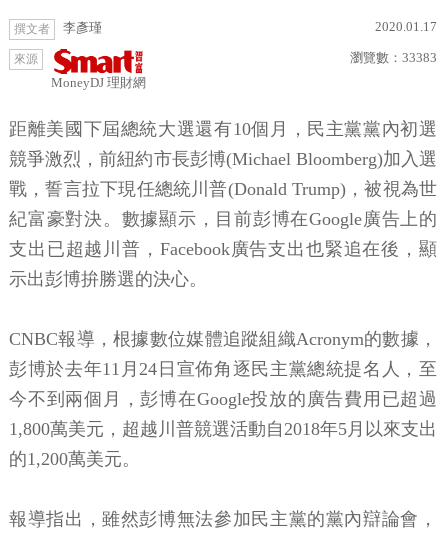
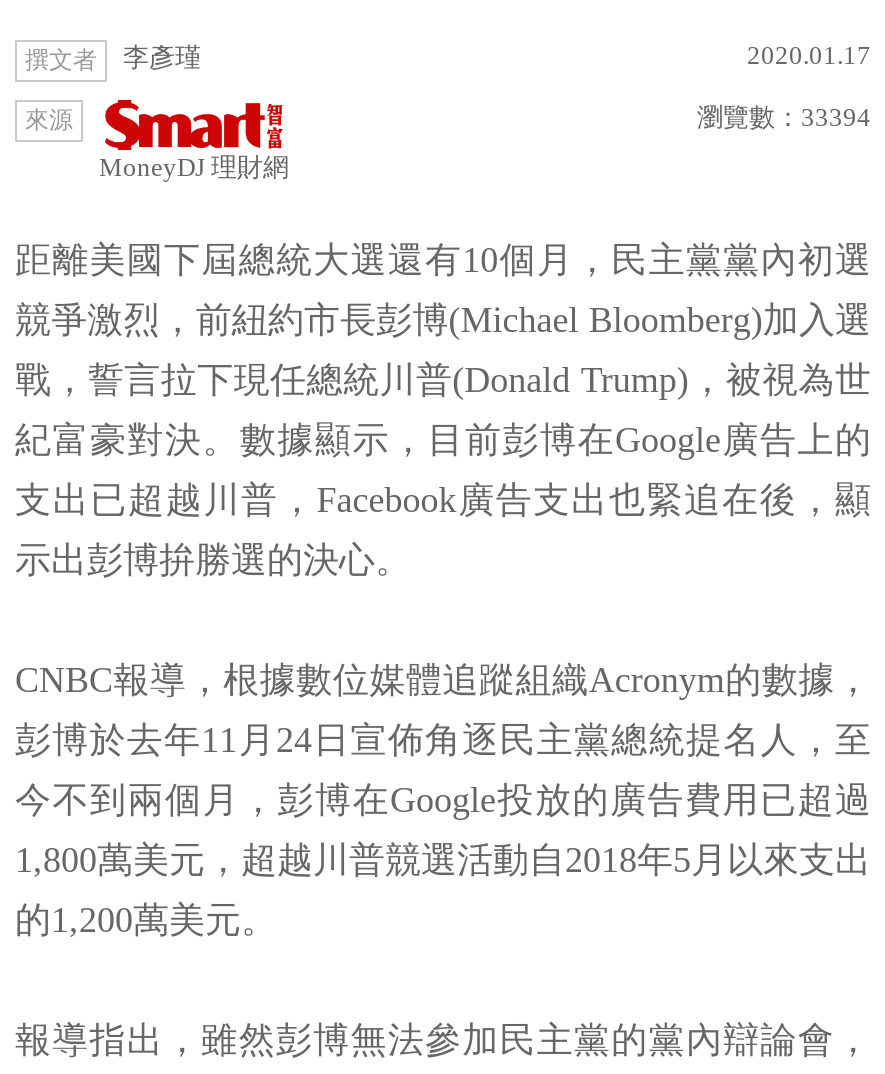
[350,50,437,65] 瀏覽數：33383 -> [697,102,871,132] 瀏覽數：33394

